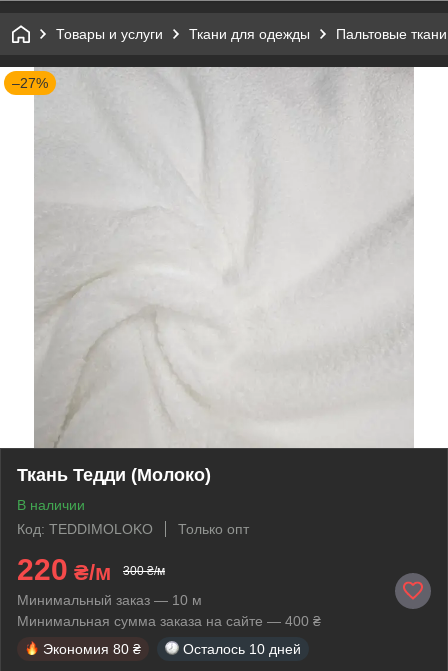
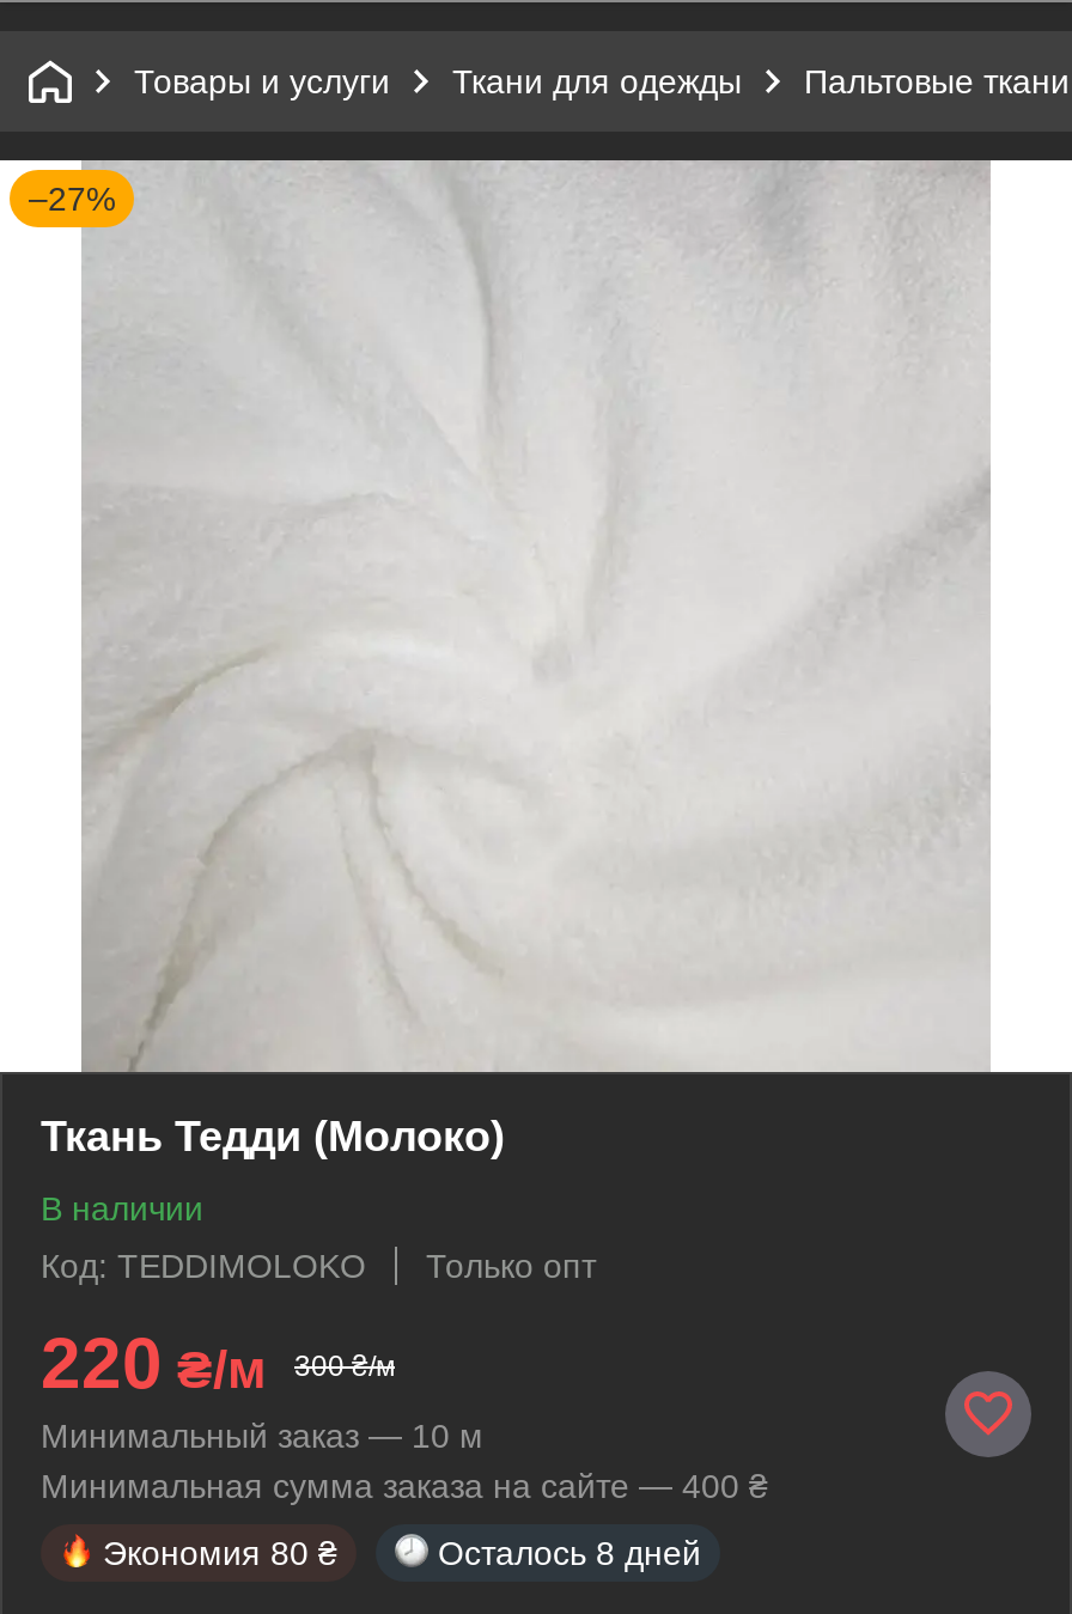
[183,641,301,657] Осталось 10 дней -> [438,1533,701,1572] Осталось 8 дней

